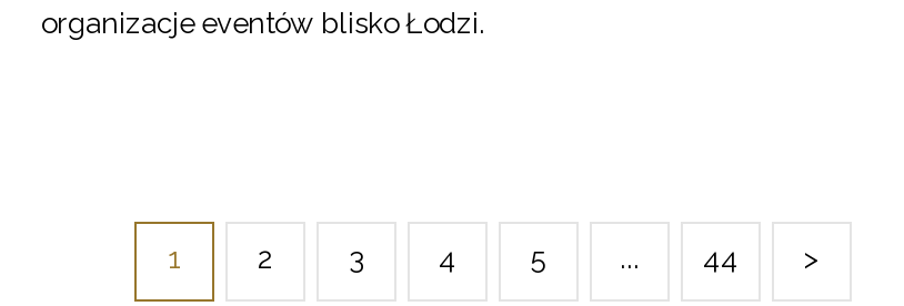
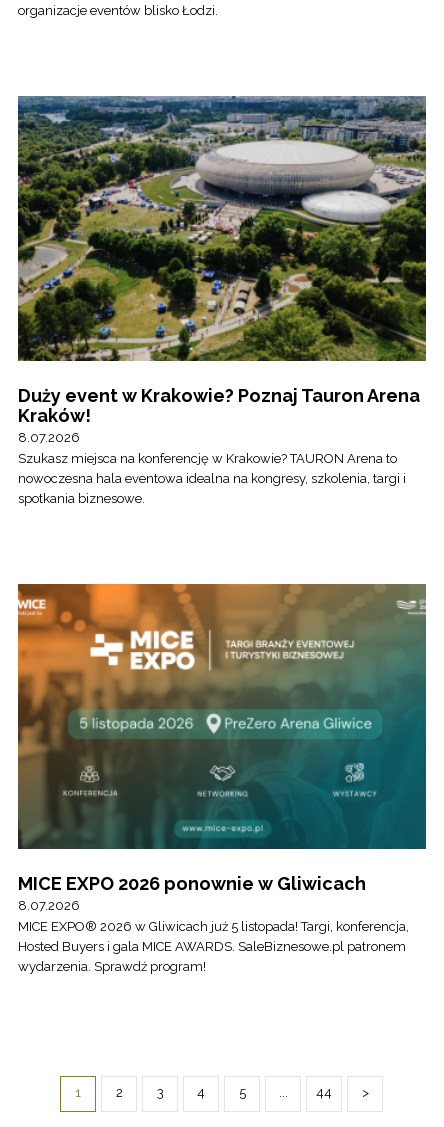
none -> [17,95,427,506] [image] | Duży event w Krakowie? Poznaj Tauron Arena | Kraków! | 8.07.2026 | Szukasz miejsca na konferencję w Krakowie? TAURON Arena to | nowoczesna hala eventowa idealna na kongresy, szkolenia, targi i | spotkania biznesowe.
none -> [17,583,427,974] [image] | MICE EXPO 2026 ponownie w Gliwicach | 8.07.2026 | MICE EXPO® 2026 w Gliwicach już 5 listopada! Targi, konferencja, | Hosted Buyers i gala MICE AWARDS. SaleBiznesowe.pl patronem | wydarzenia. Sprawdź program!

